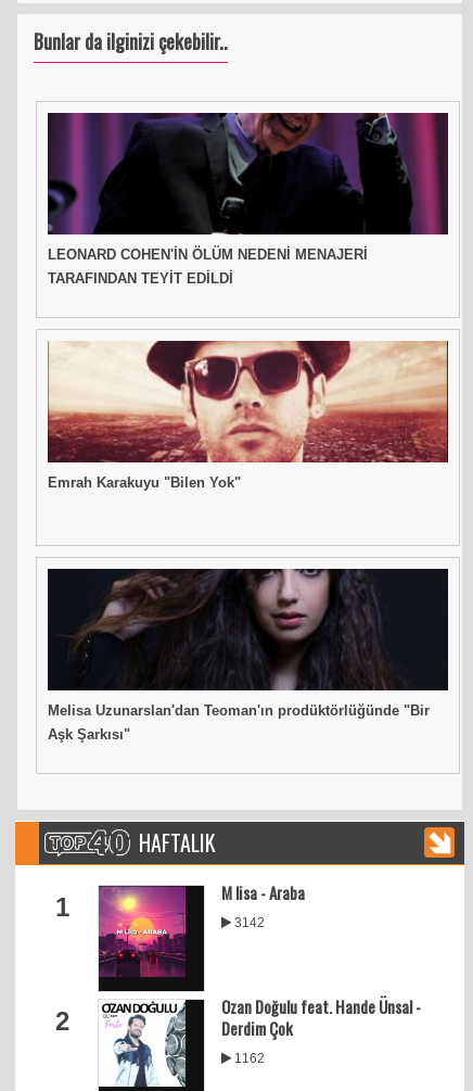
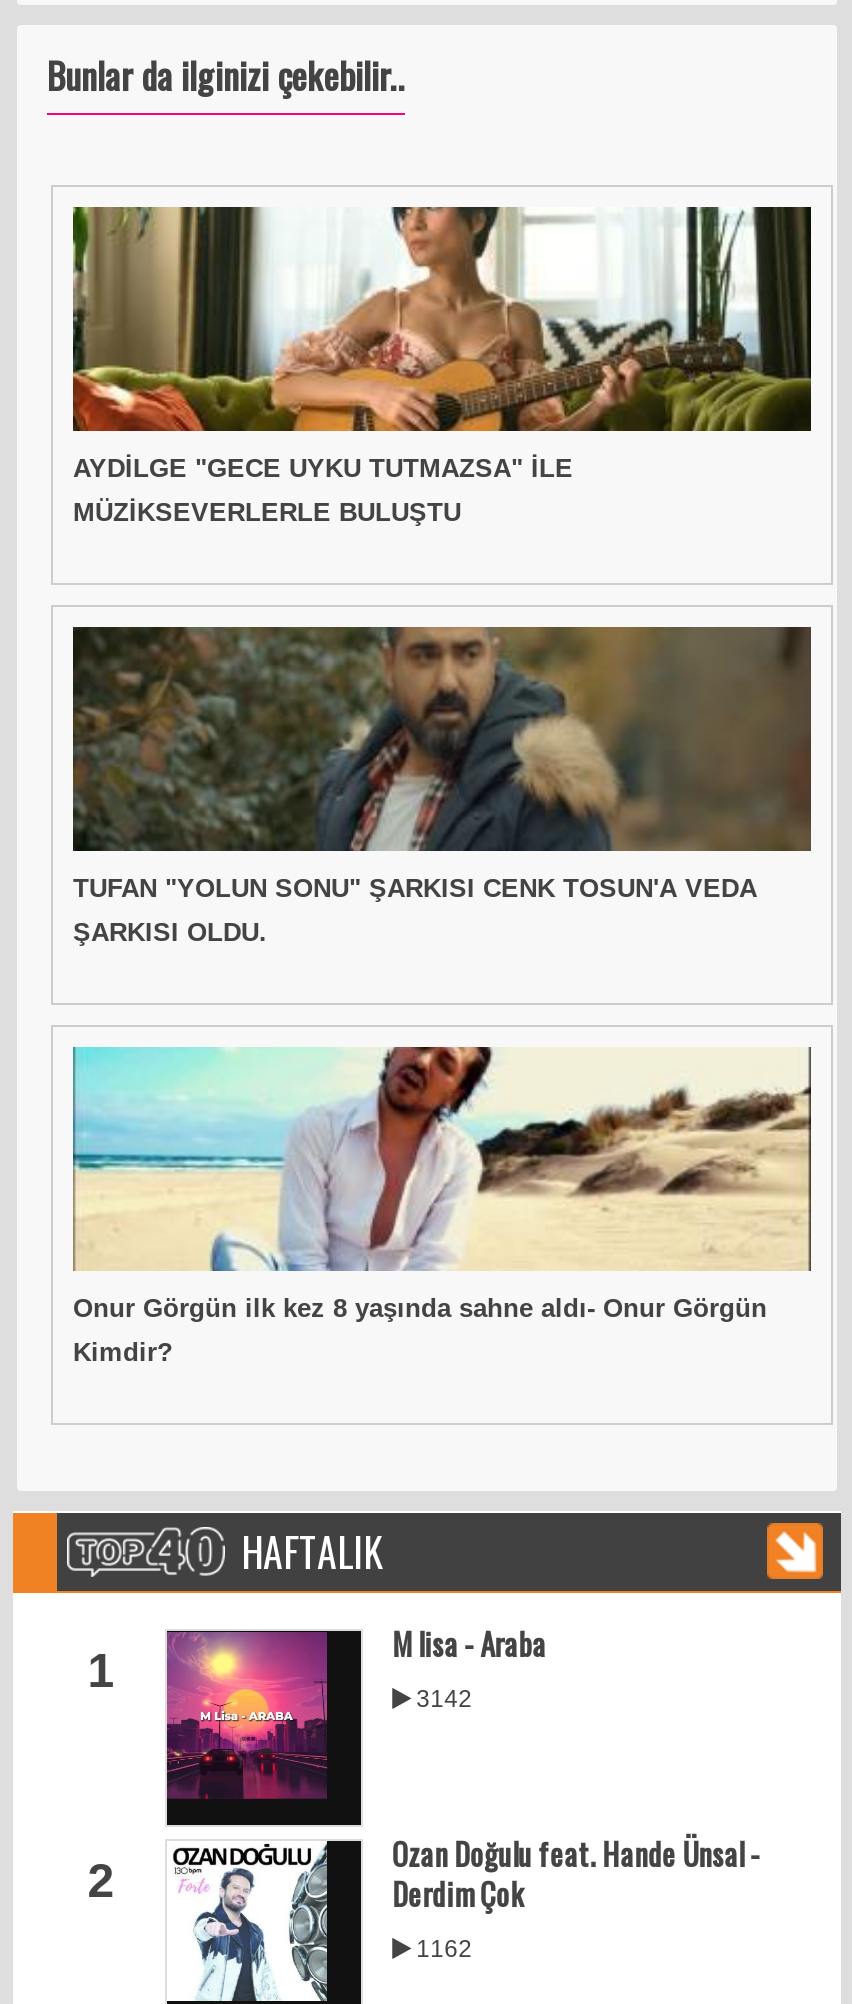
[47,112,448,286] [image] | LEONARD COHEN'İN ÖLÜM NEDENİ MENAJERİ | TARAFINDAN TEYİT EDİLDİ -> [71,205,811,527] [image] | AYDİLGE "GECE UYKU TUTMAZSA" İLE | MÜZİKSEVERLERLE BULUŞTU
[48,340,448,491] [image] | Emrah Karakuyu "Bilen Yok" -> [71,625,811,947] [image] | TUFAN "YOLUN SONU" ŞARKISI CENK TOSUN'A VEDA | ŞARKISI OLDU.
[47,568,449,742] [image] | Melisa Uzunarslan'dan Teoman'ın prodüktörlüğünde "Bir | Aşk Şarkısı" -> [71,1045,813,1367] [image] | Onur Görgün ilk kez 8 yaşında sahne aldı- Onur Görgün | Kimdir?

